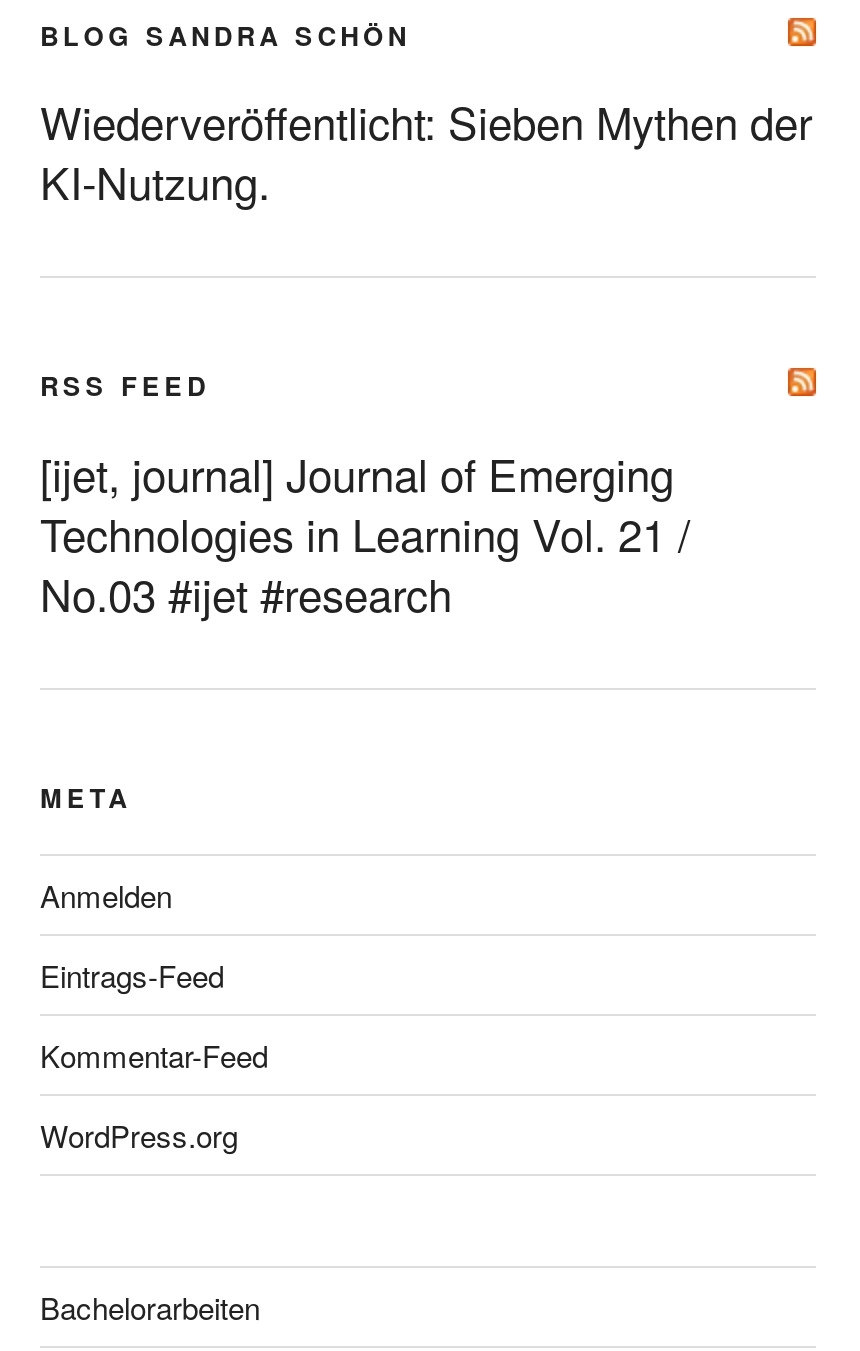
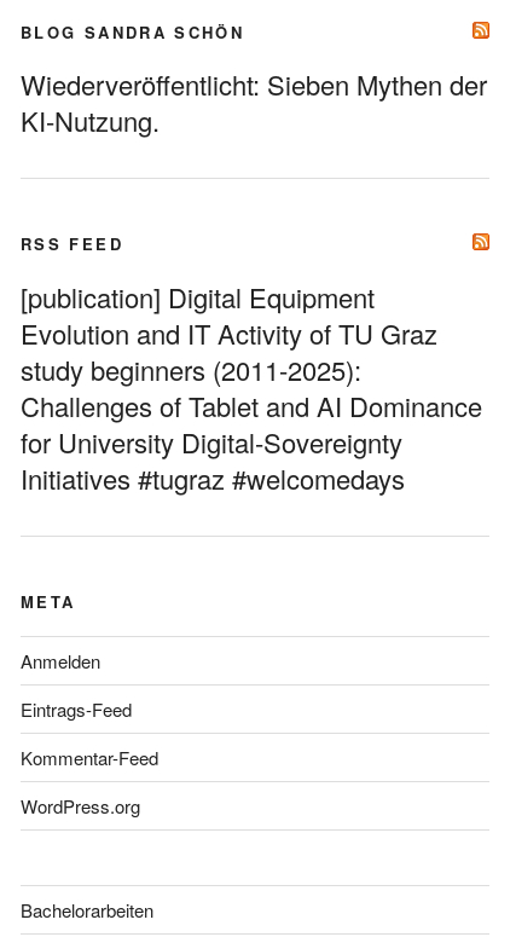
[40,441,690,623] [ijet, journal] Journal of Emerging | Technologies in Learning Vol. 21 / | No.03 #ijet #research -> [21,278,482,497] [publication] Digital Equipment | Evolution and IT Activity of TU Graz | study beginners (2011-2025): | Challenges of Tablet and AI Dominance | for University Digital-Sovereignty | Initiatives #tugraz #welcomedays

